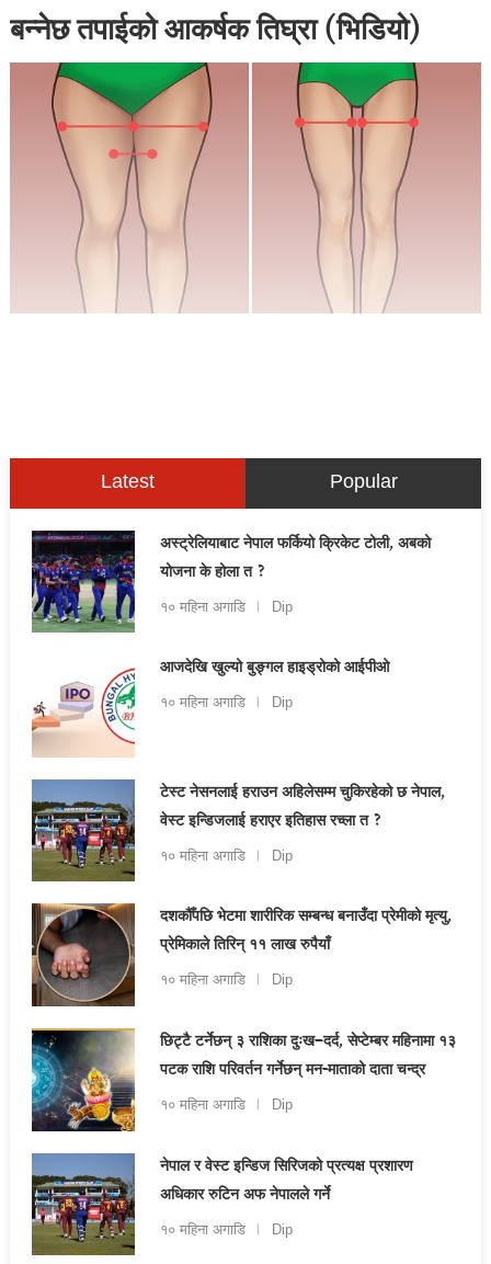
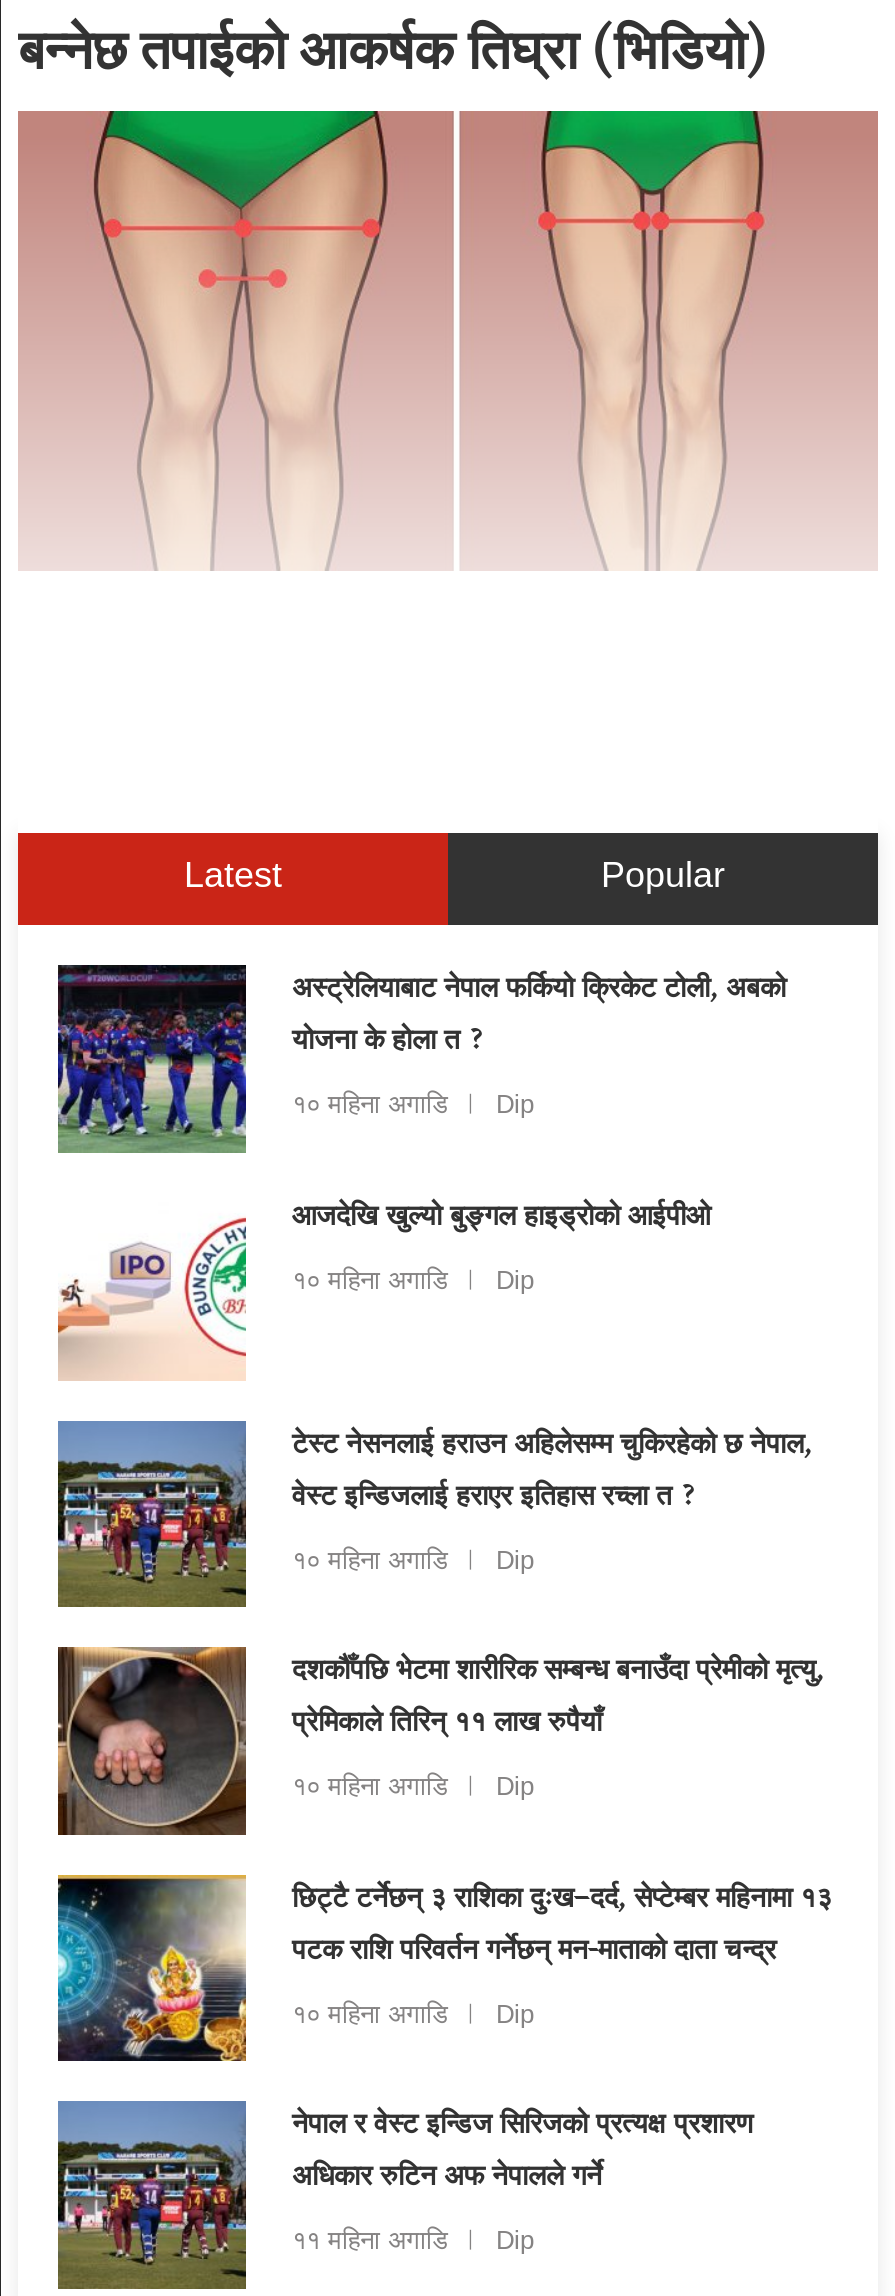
[160,1219,293,1242] १० महिना अगाडि Dip -> [292,2222,534,2264] ११ महिना अगाडि Dip

